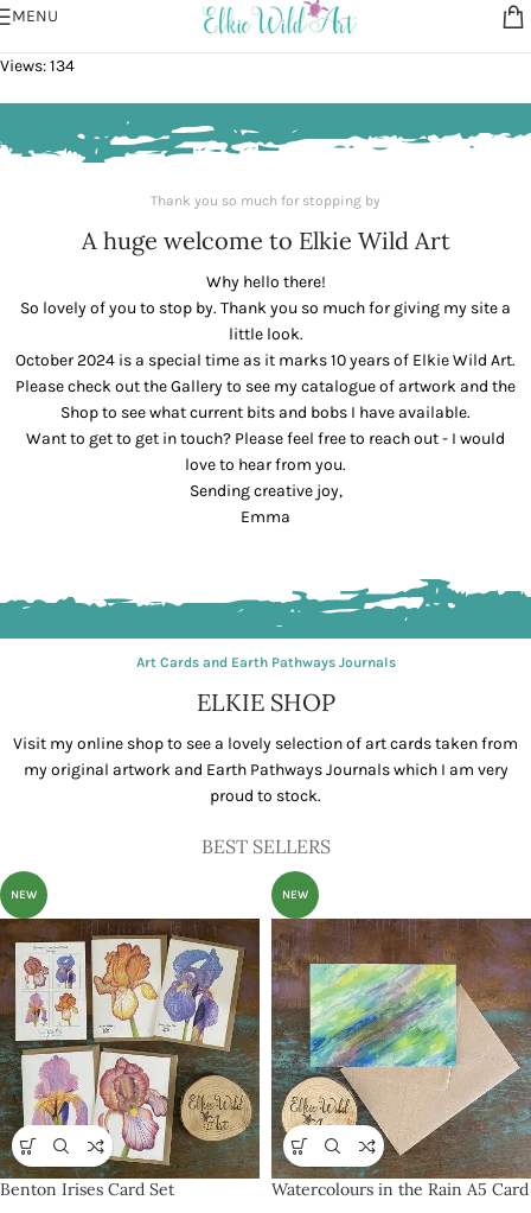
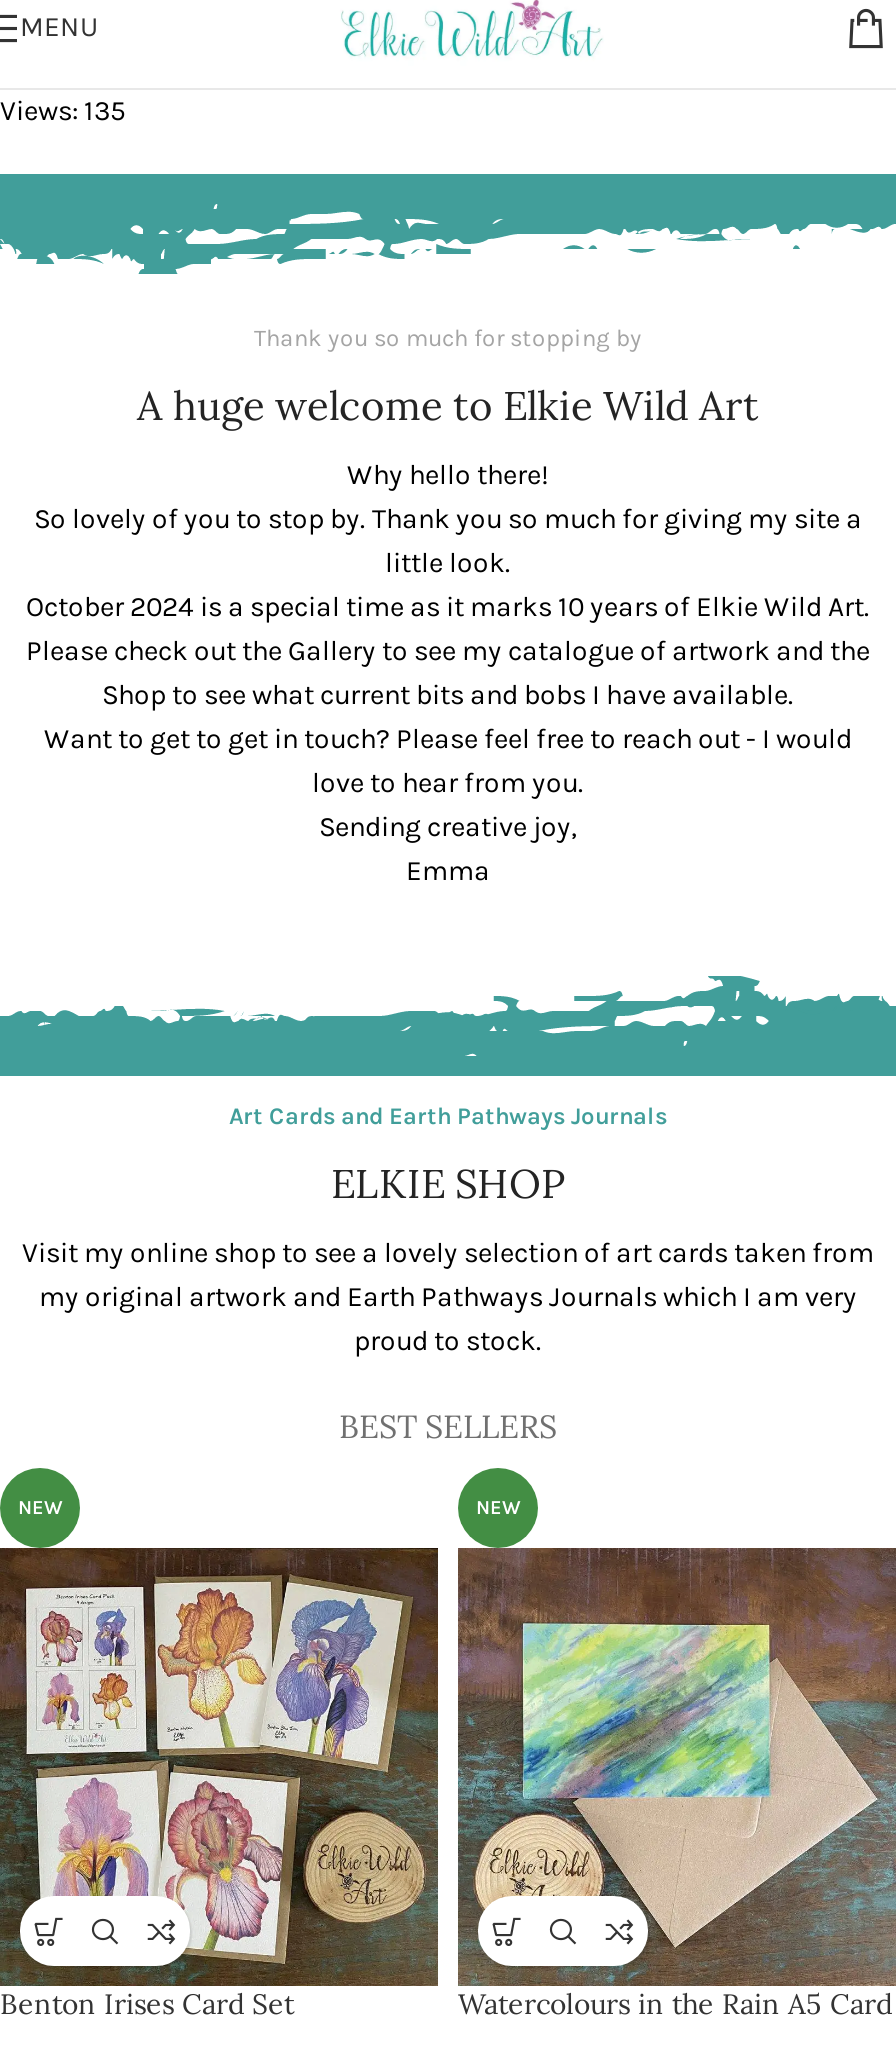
[0,56,75,76] Views: 134 -> [0,94,126,128] Views: 135

